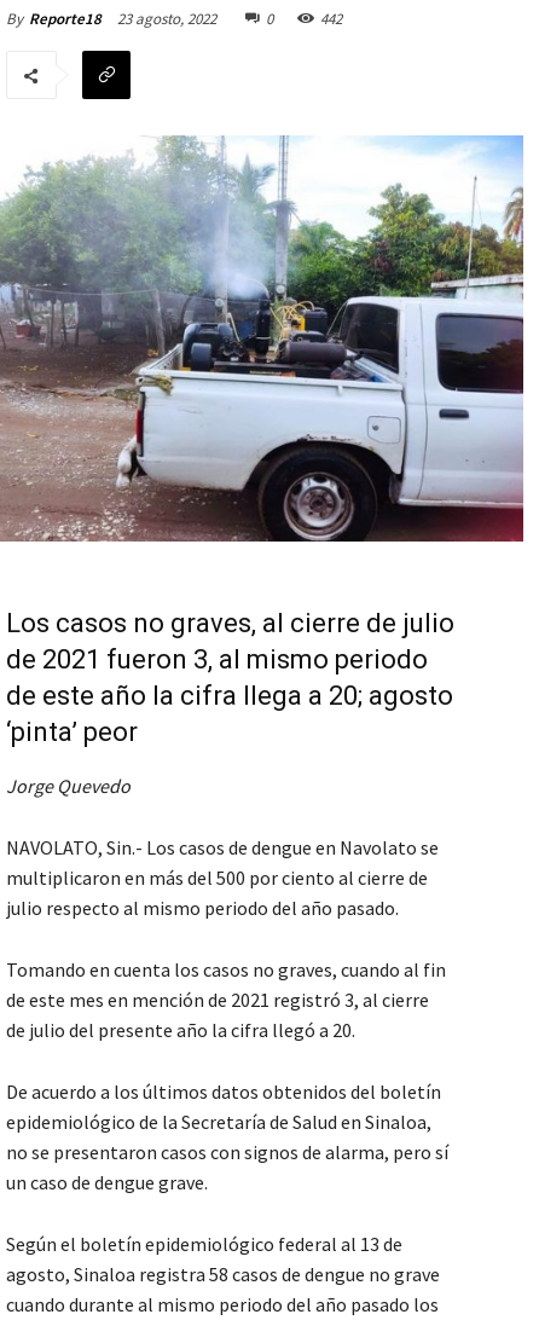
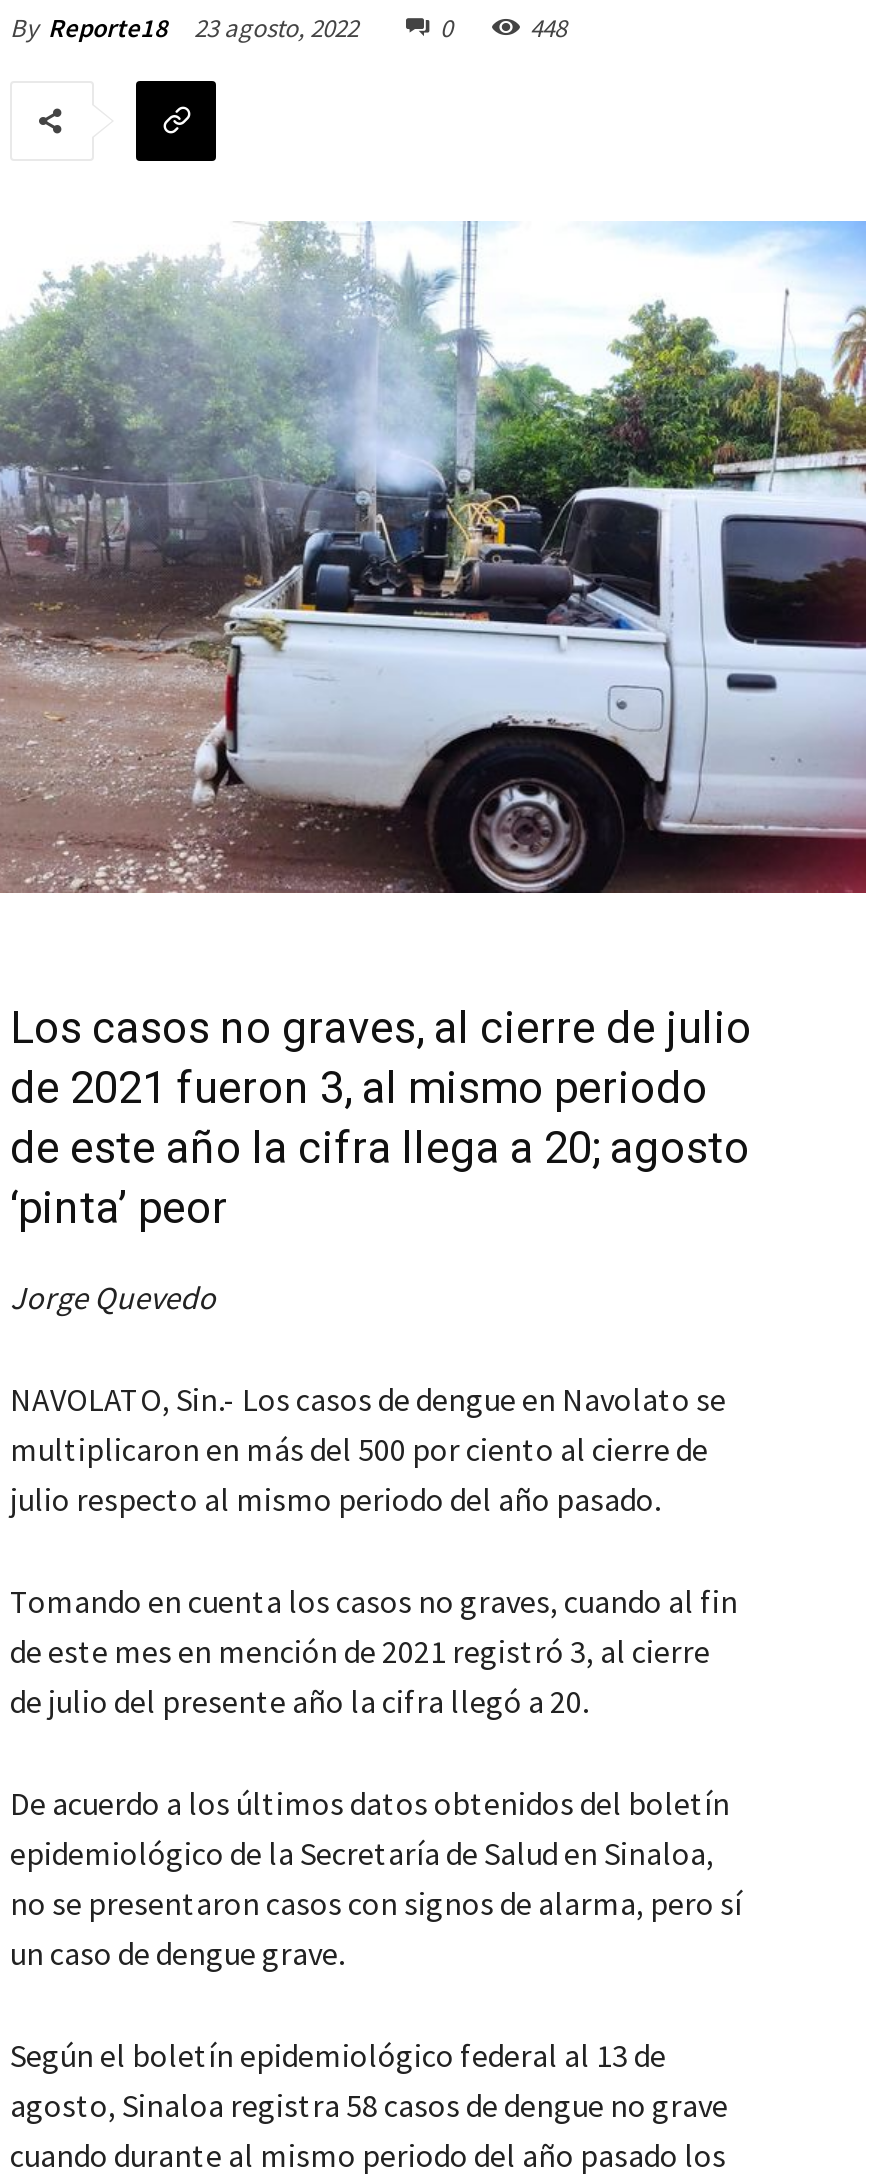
[320,8,342,29] 442 -> [530,10,566,44] 448

